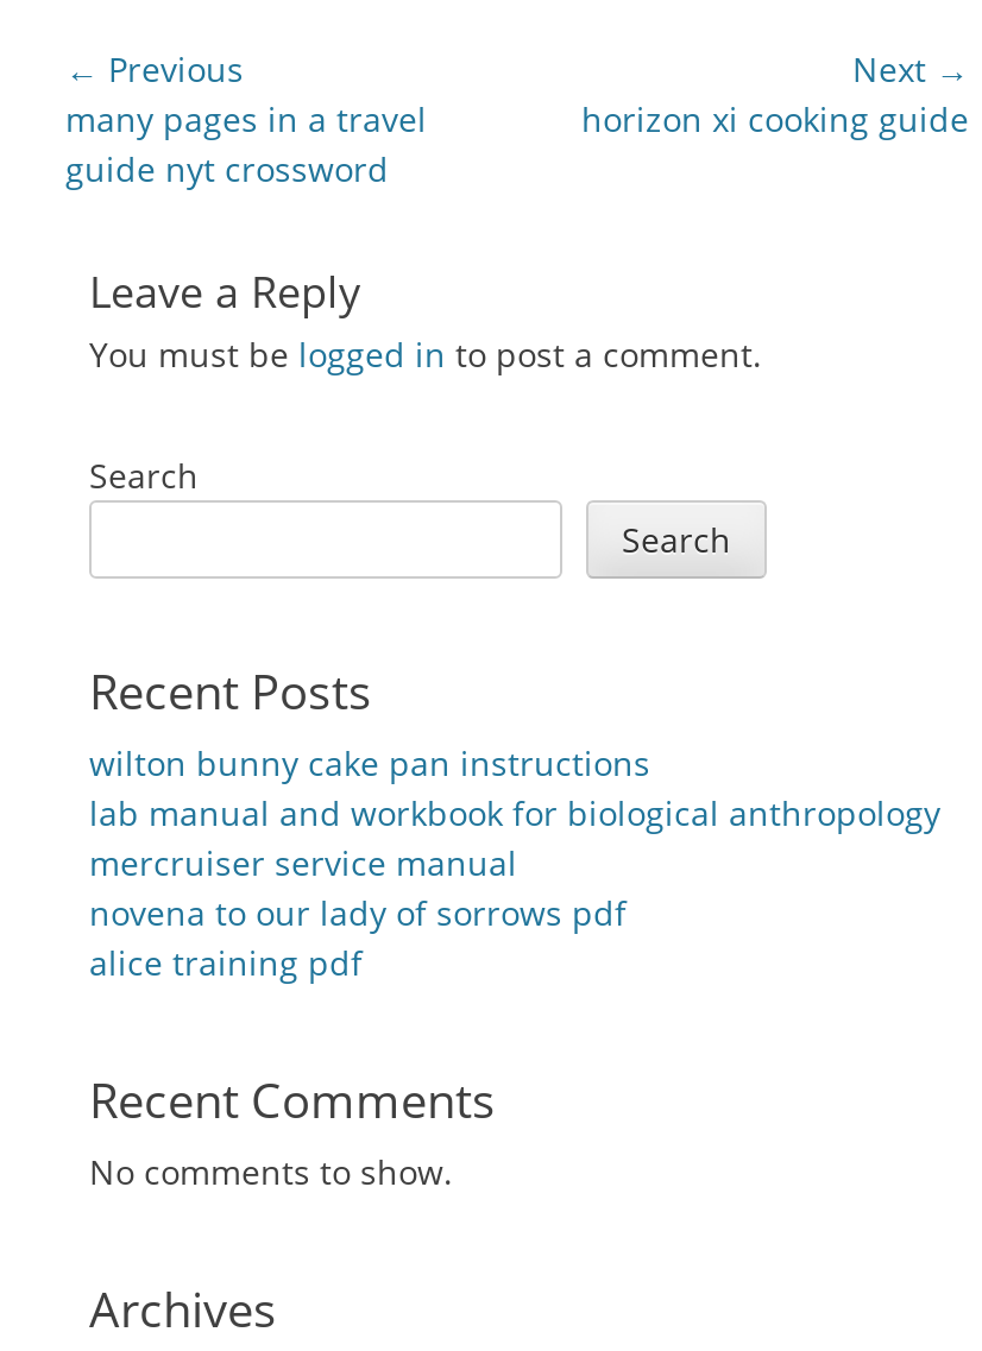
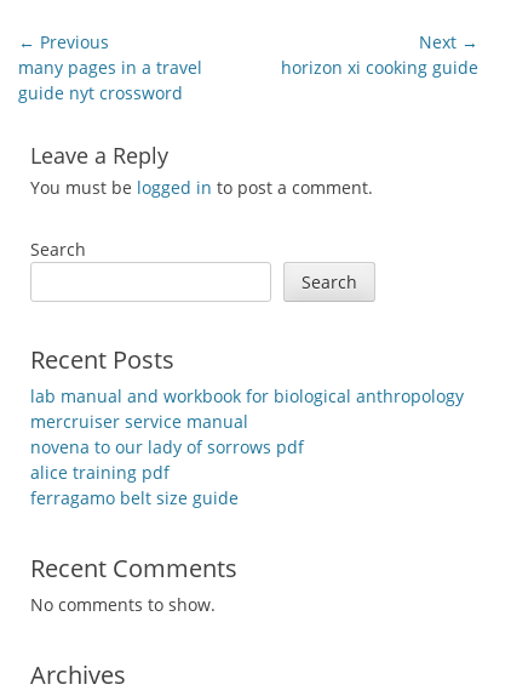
[89,739,650,784] wilton bunny cake pan instructions -> none
moved [89,789,940,984] -> [30,384,464,483]: lab manual and workbook for biological anthropology | mercruiser service manual | novena to our lady of sorrows pdf | alice training pdf
none -> [30,486,239,509] ferragamo belt size guide

